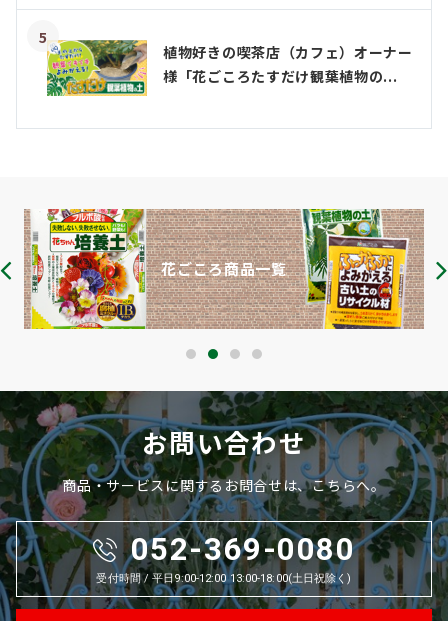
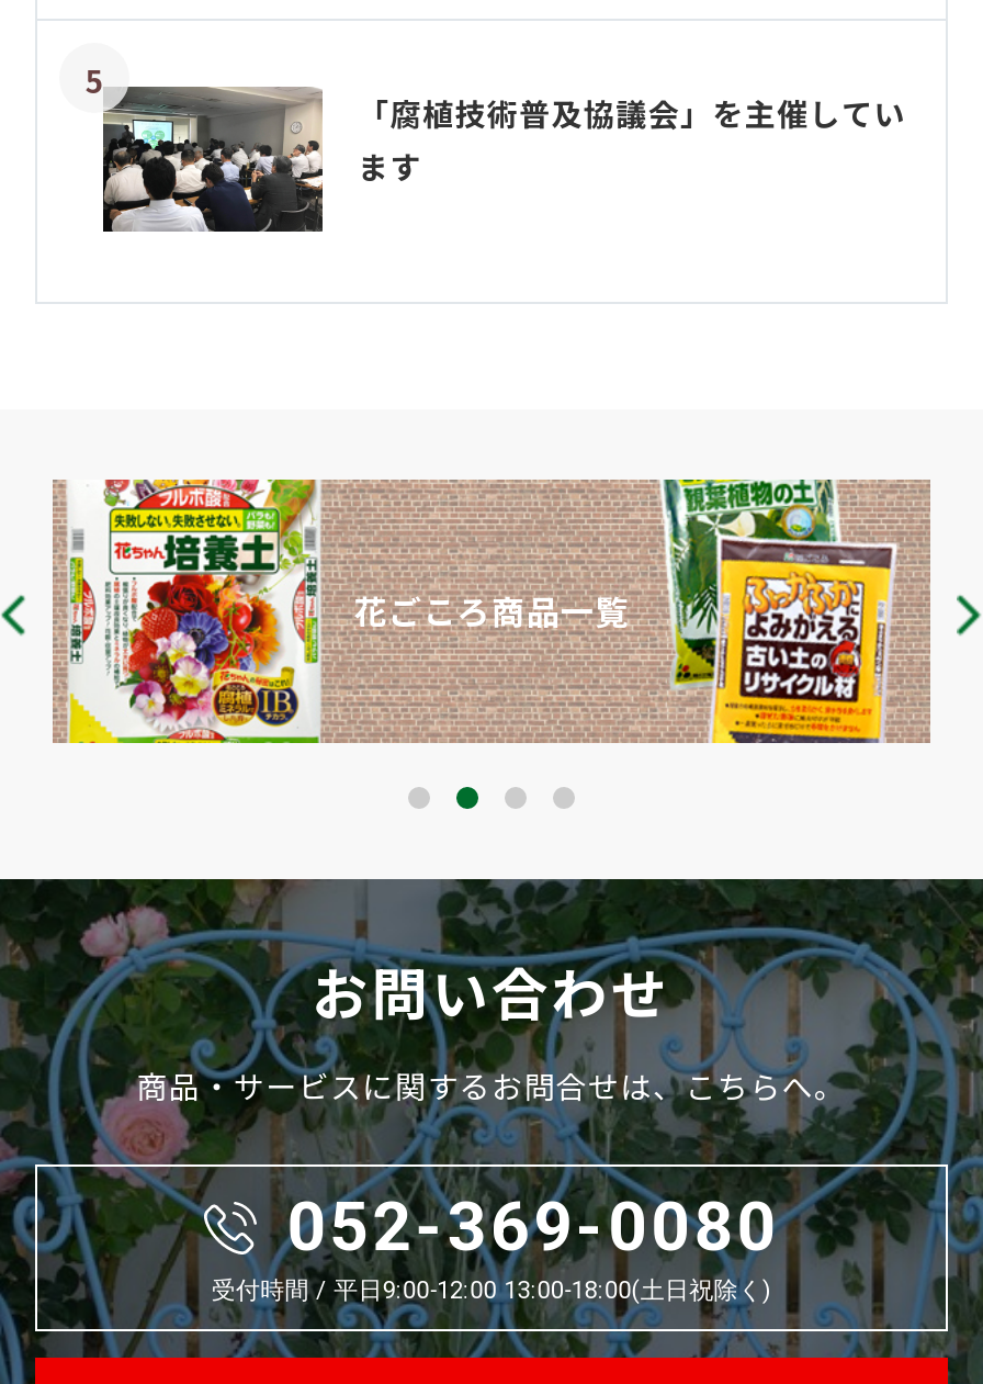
[46,40,413,97] [image] | 植物好きの喫茶店（カフェ）オーナー | 様「花ごころたすだけ観葉植物の... -> [101,85,906,234] [image] | 「腐植技術普及協議会」を主催してい | ます

